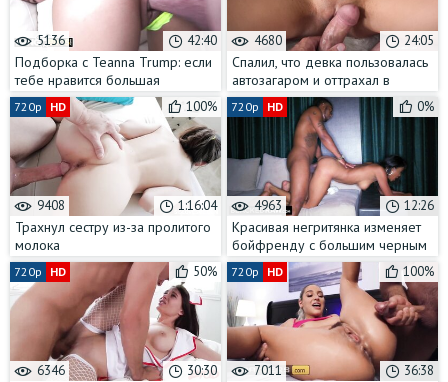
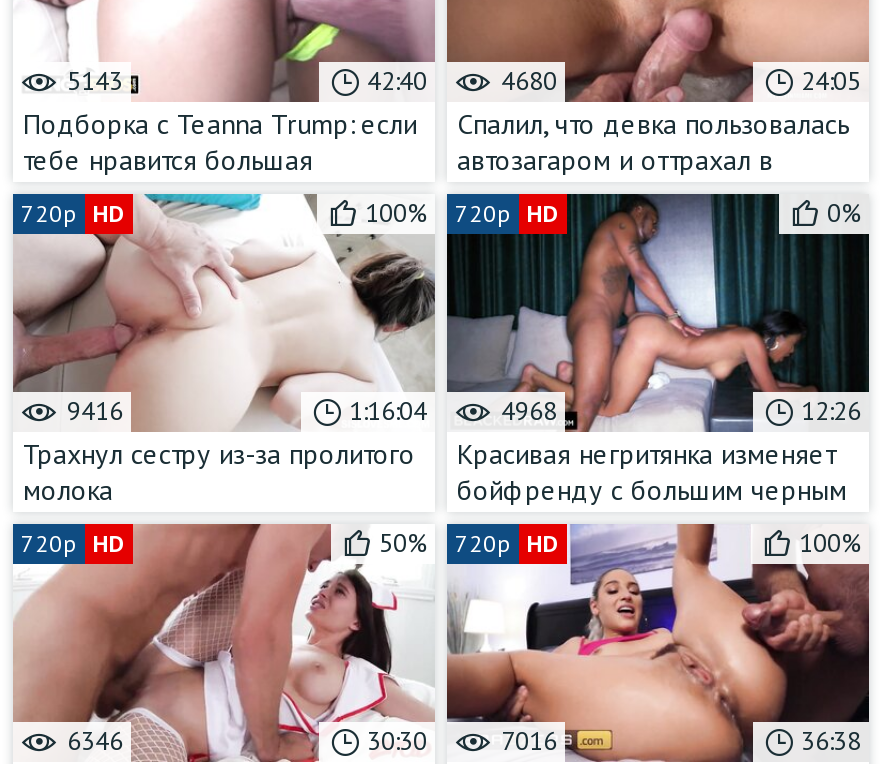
[34,32,65,49] 5136 -> [61,65,123,99] 5143
[34,197,65,214] 9408 -> [61,394,123,428] 9416
[178,197,282,214] 1:16:04 4963 -> [349,394,557,428] 1:16:04 4968
[187,362,282,379] 30:30 7011 -> [367,724,557,758] 30:30 7016

